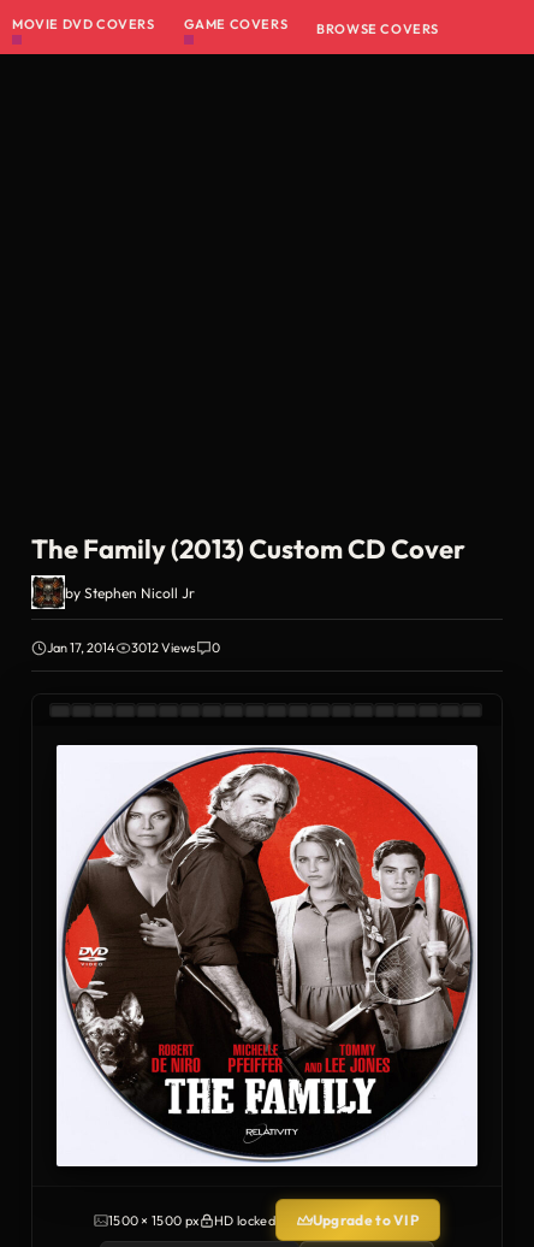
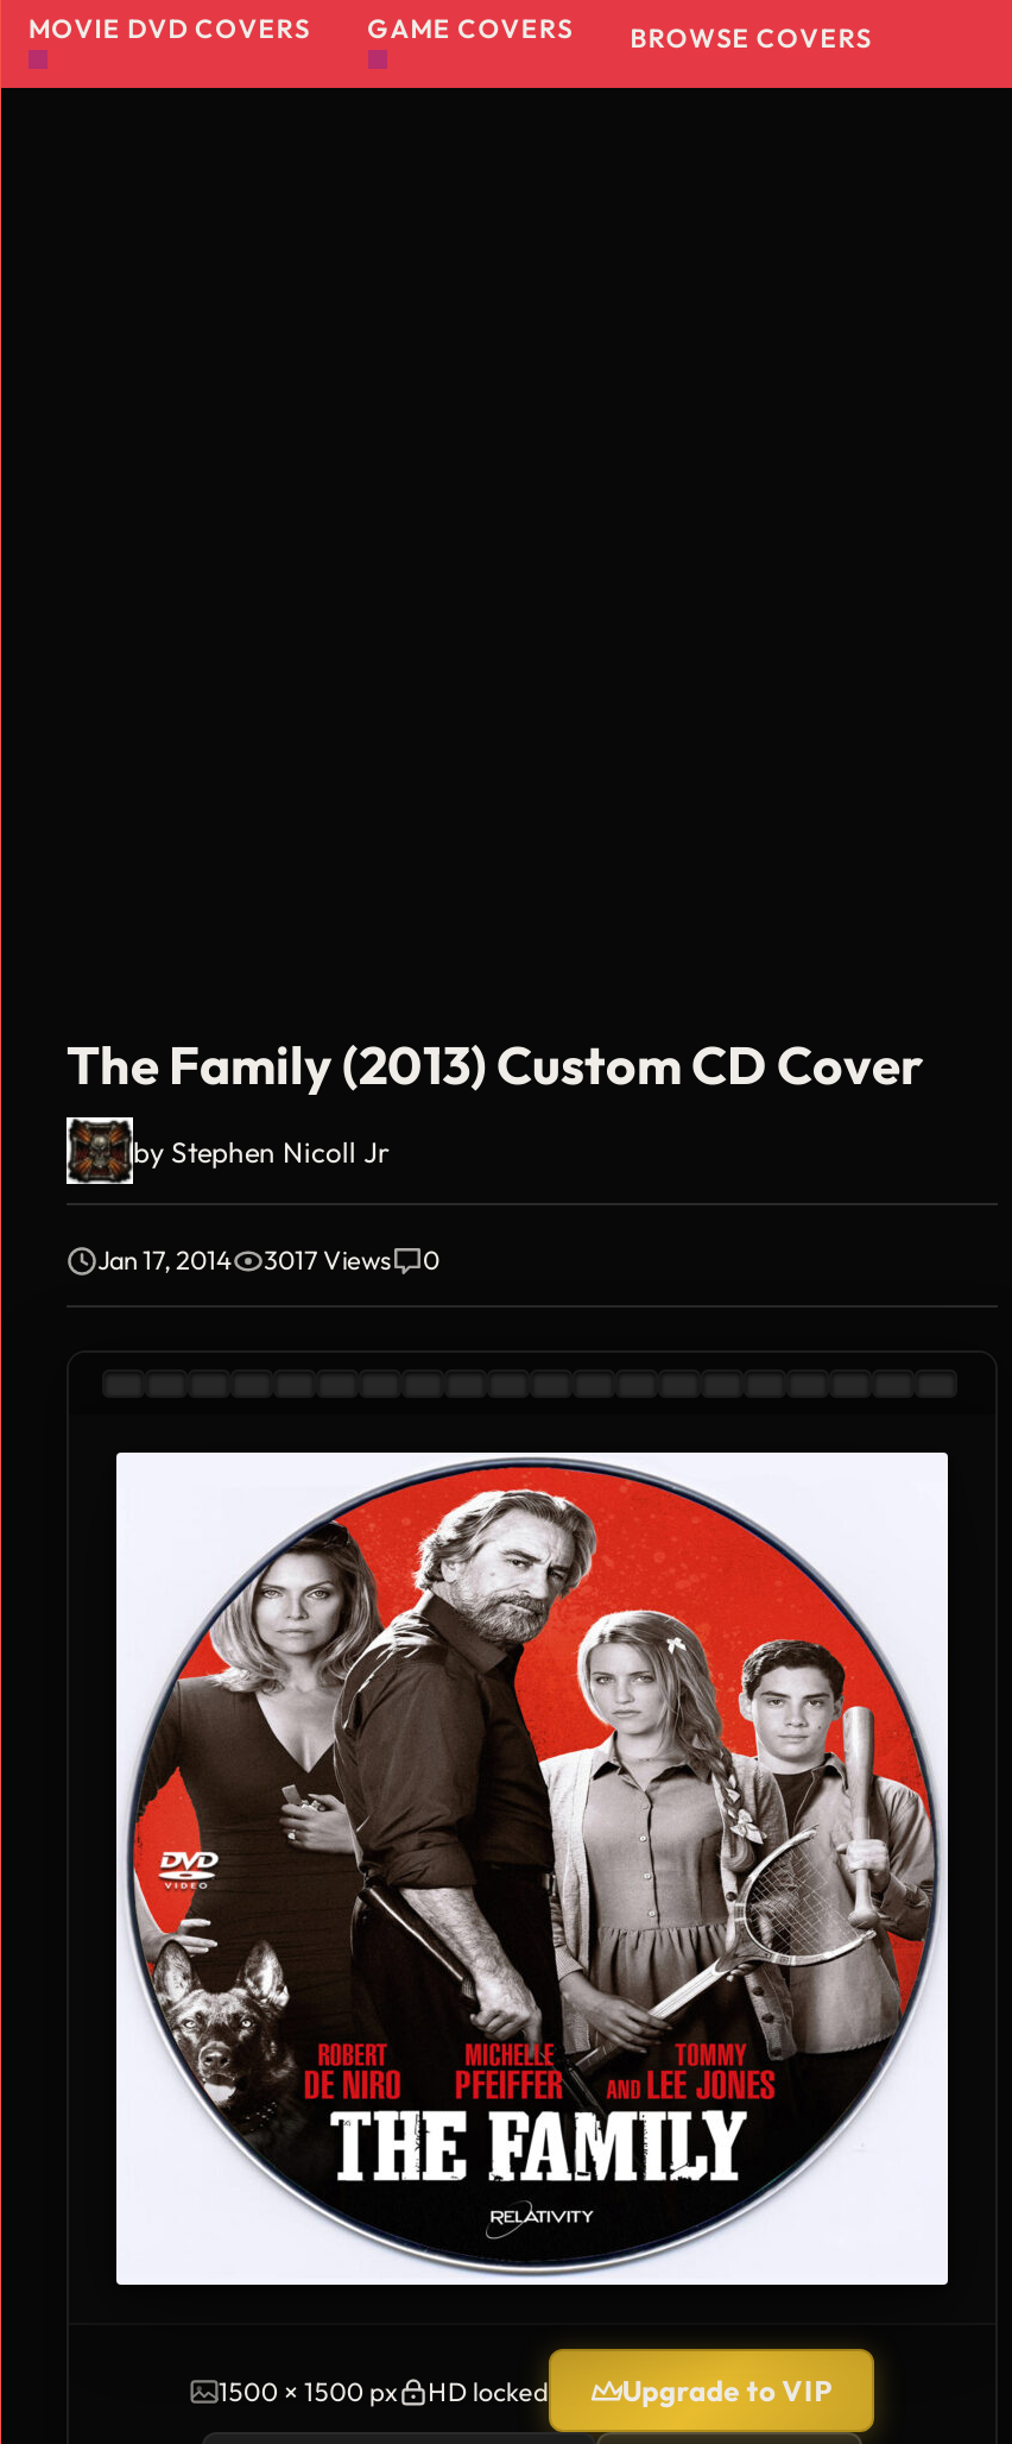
[131,639,196,656] 3012 Views -> [264,1243,392,1277] 3017 Views

